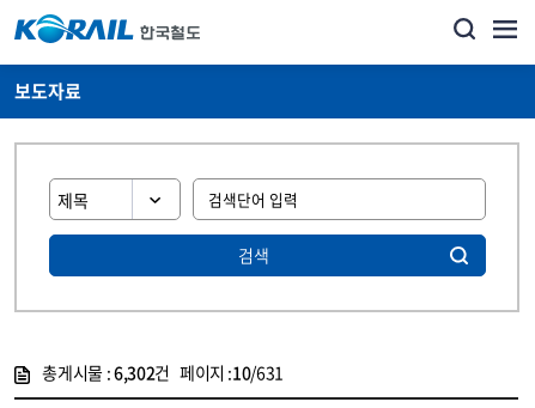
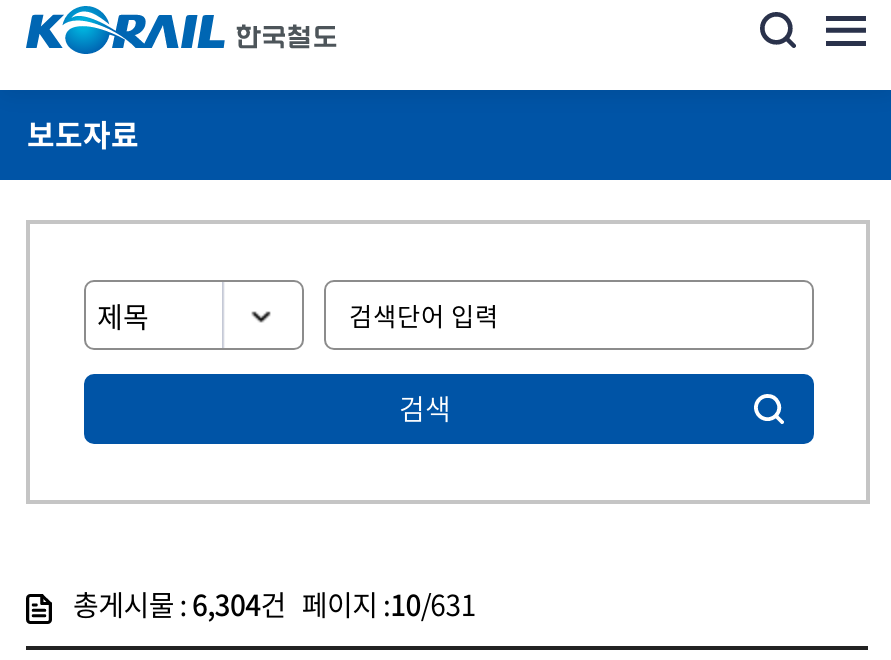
[42,360,284,384] 총게시물 : 6,302건 페이지 : 10/631 -> [73,584,476,624] 총게시물 : 6,304건 페이지 : 10/631

